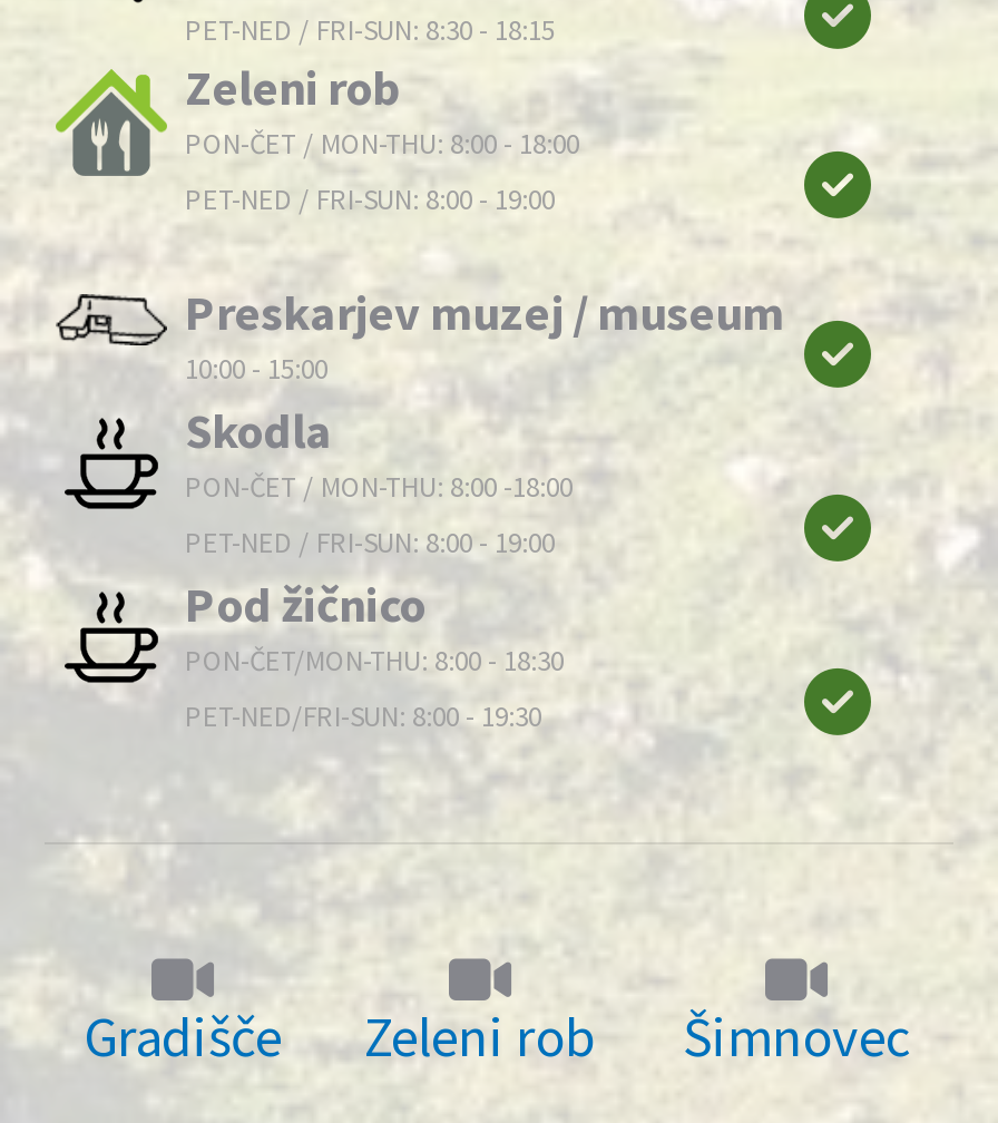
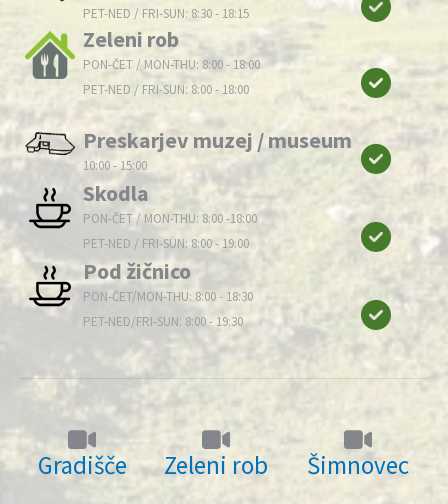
[185,181,555,219] PET-NED / FRI-SUN: 8:00 - 19:00 -> [83,81,249,98] PET-NED / FRI-SUN: 8:00 - 18:00

